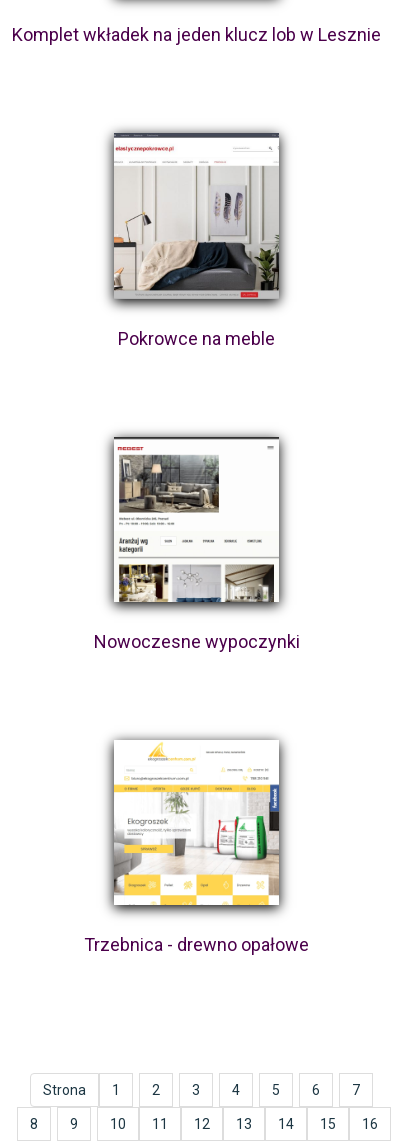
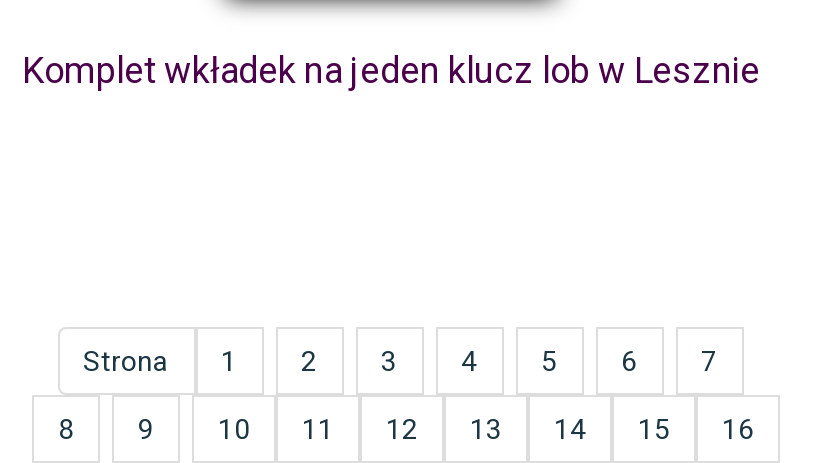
[108,128,285,349] [image] | Pokrowce na meble -> none
[93,433,299,652] [image] | Nowoczesne wypoczynki -> none
[84,736,309,955] [image] | Trzebnica - drewno opałowe -> none

